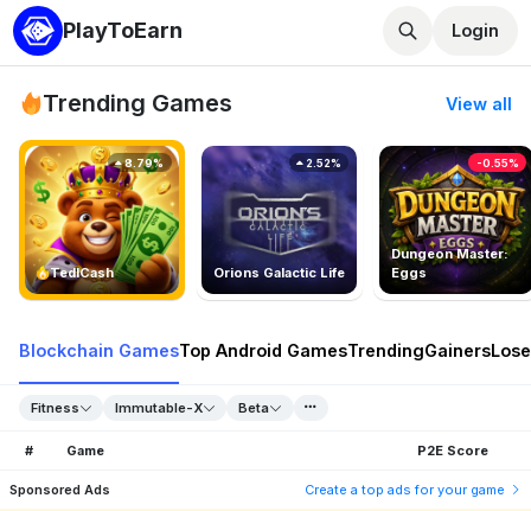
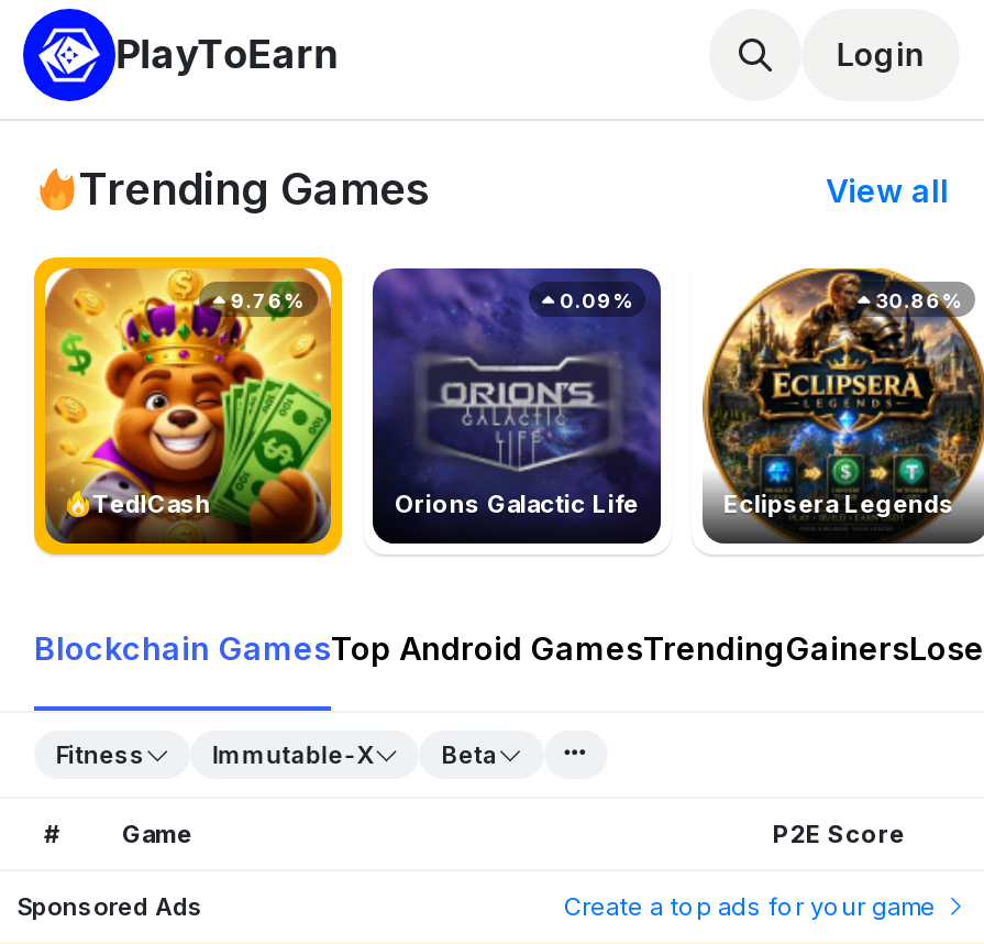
[378,145,527,256] [image] | -0.55% -> [700,266,977,473] [image] | 30.86%
[123,156,164,169] 8.79% -> [226,288,303,312] 9.76%
[303,156,341,169] 2.52% -> [555,288,632,312] 0.09%
[391,246,508,281] Dungeon Master: | Eggs -> [724,489,955,520] Eclipsera Legends

